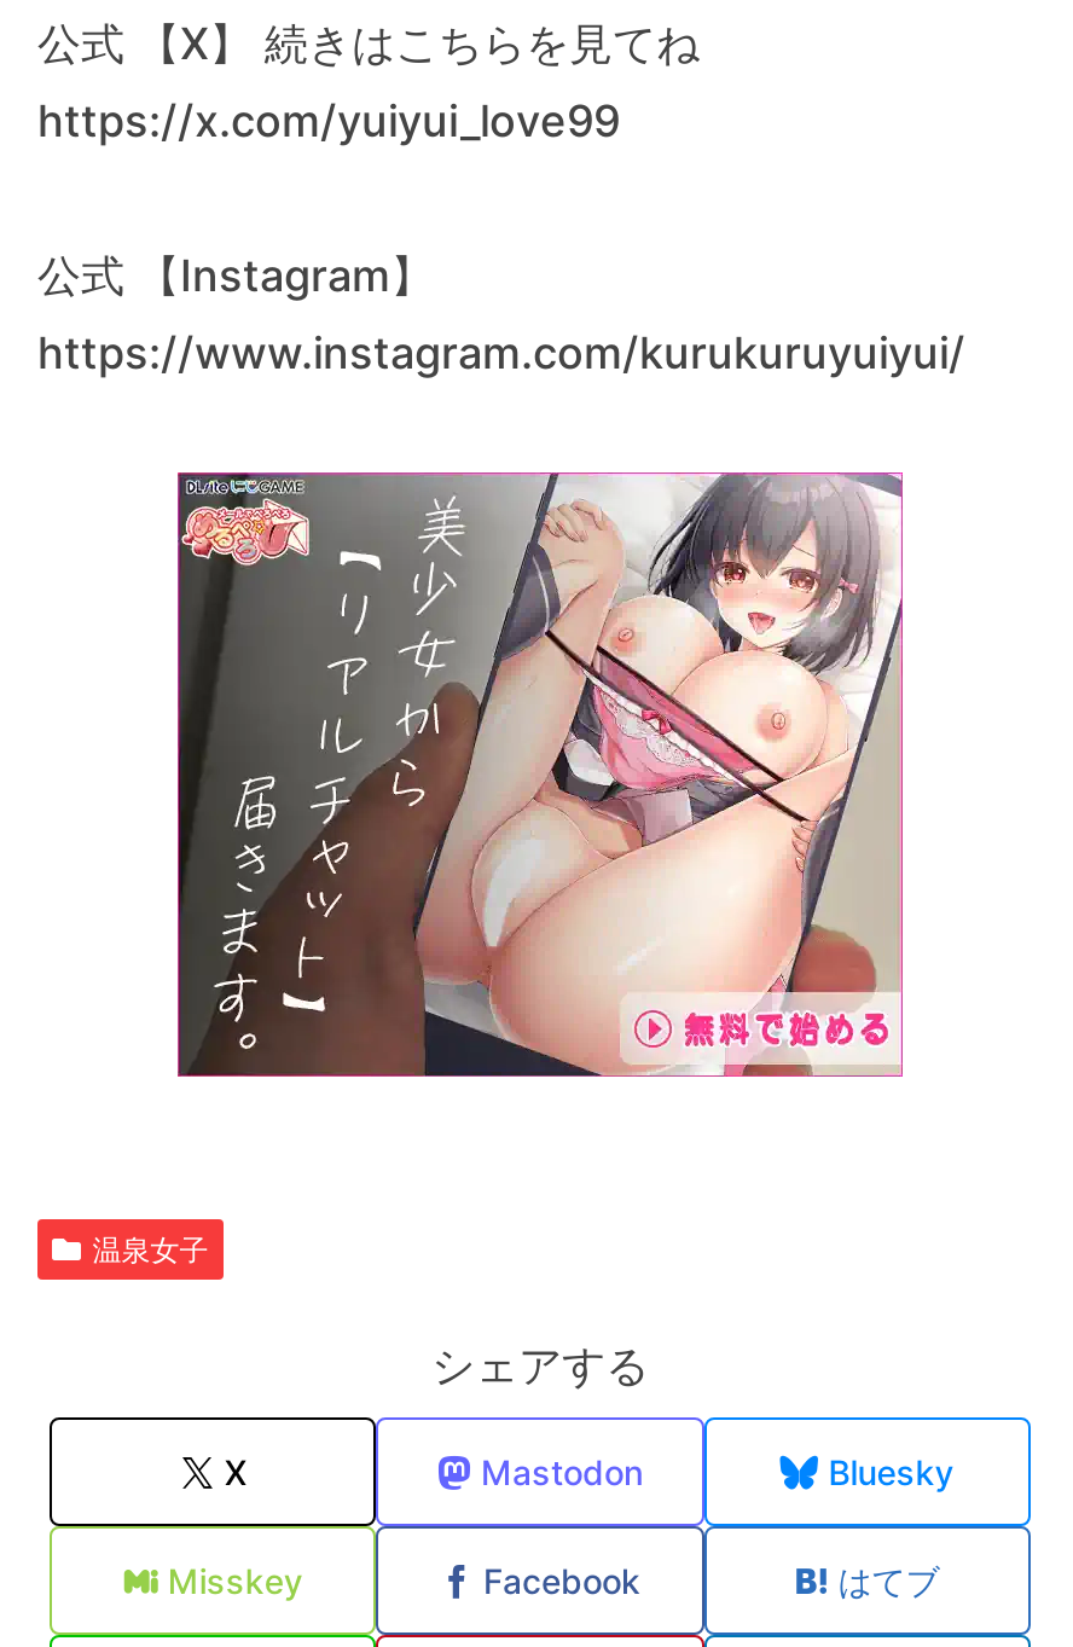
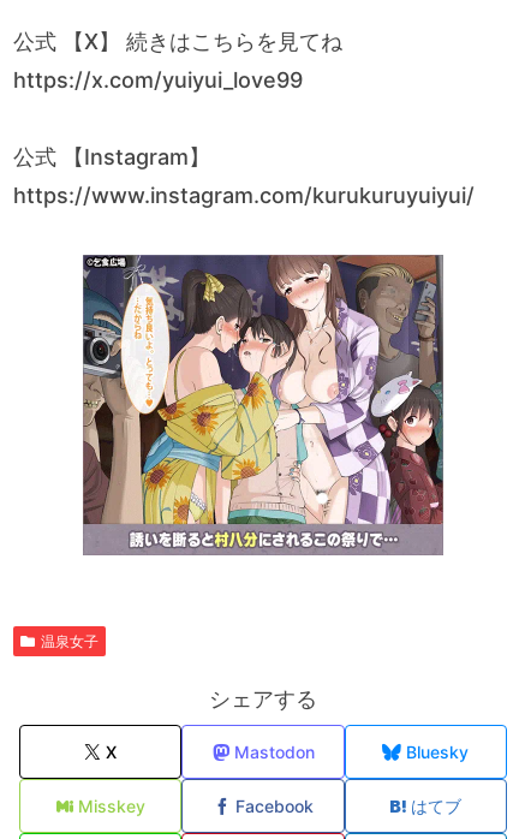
[175,470,905,1079] [image] -> [82,254,445,557] [image]

